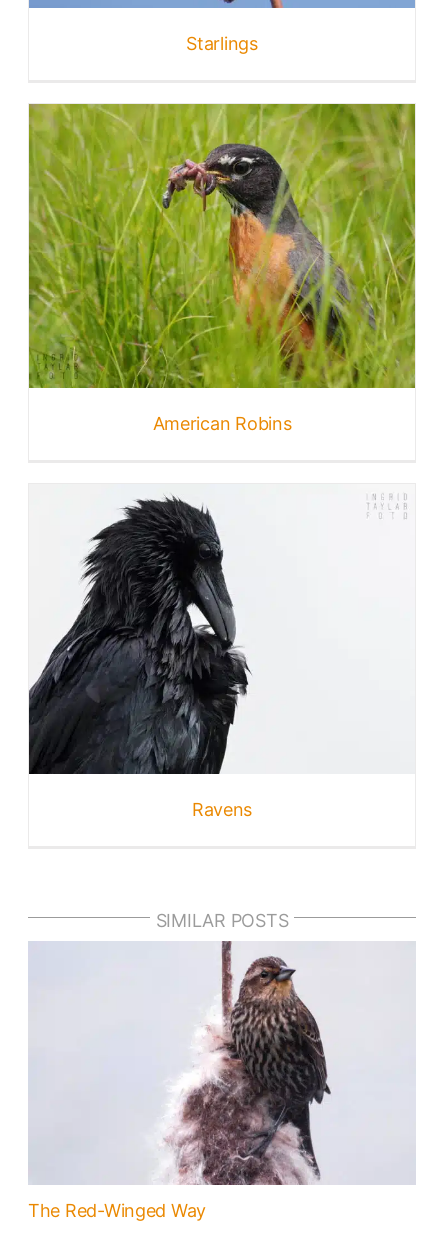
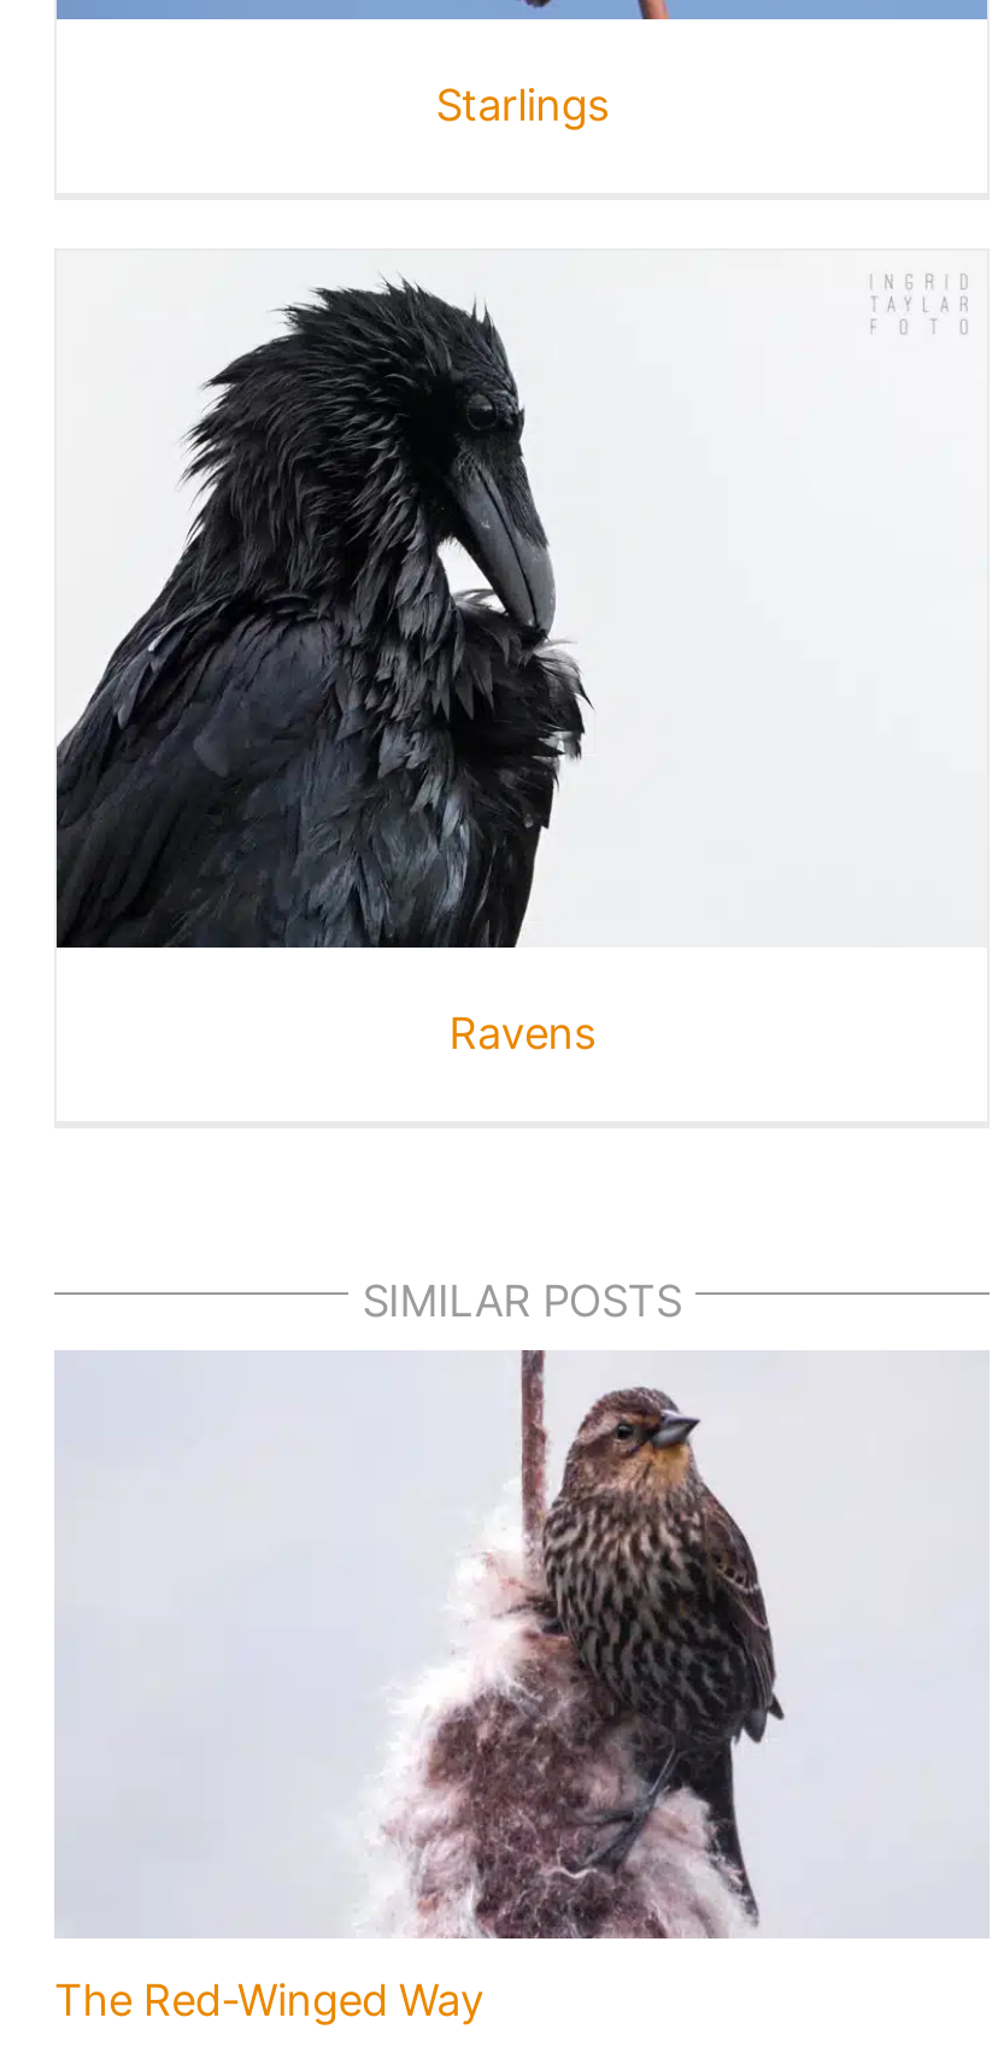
[28,103,416,434] [image] | American Robins -> none

